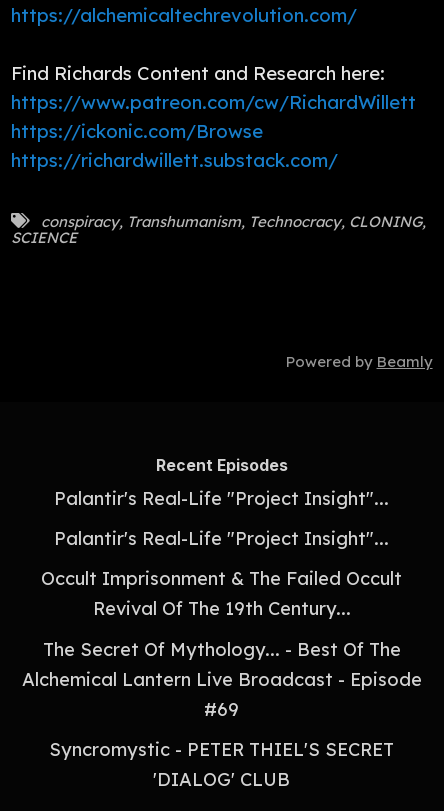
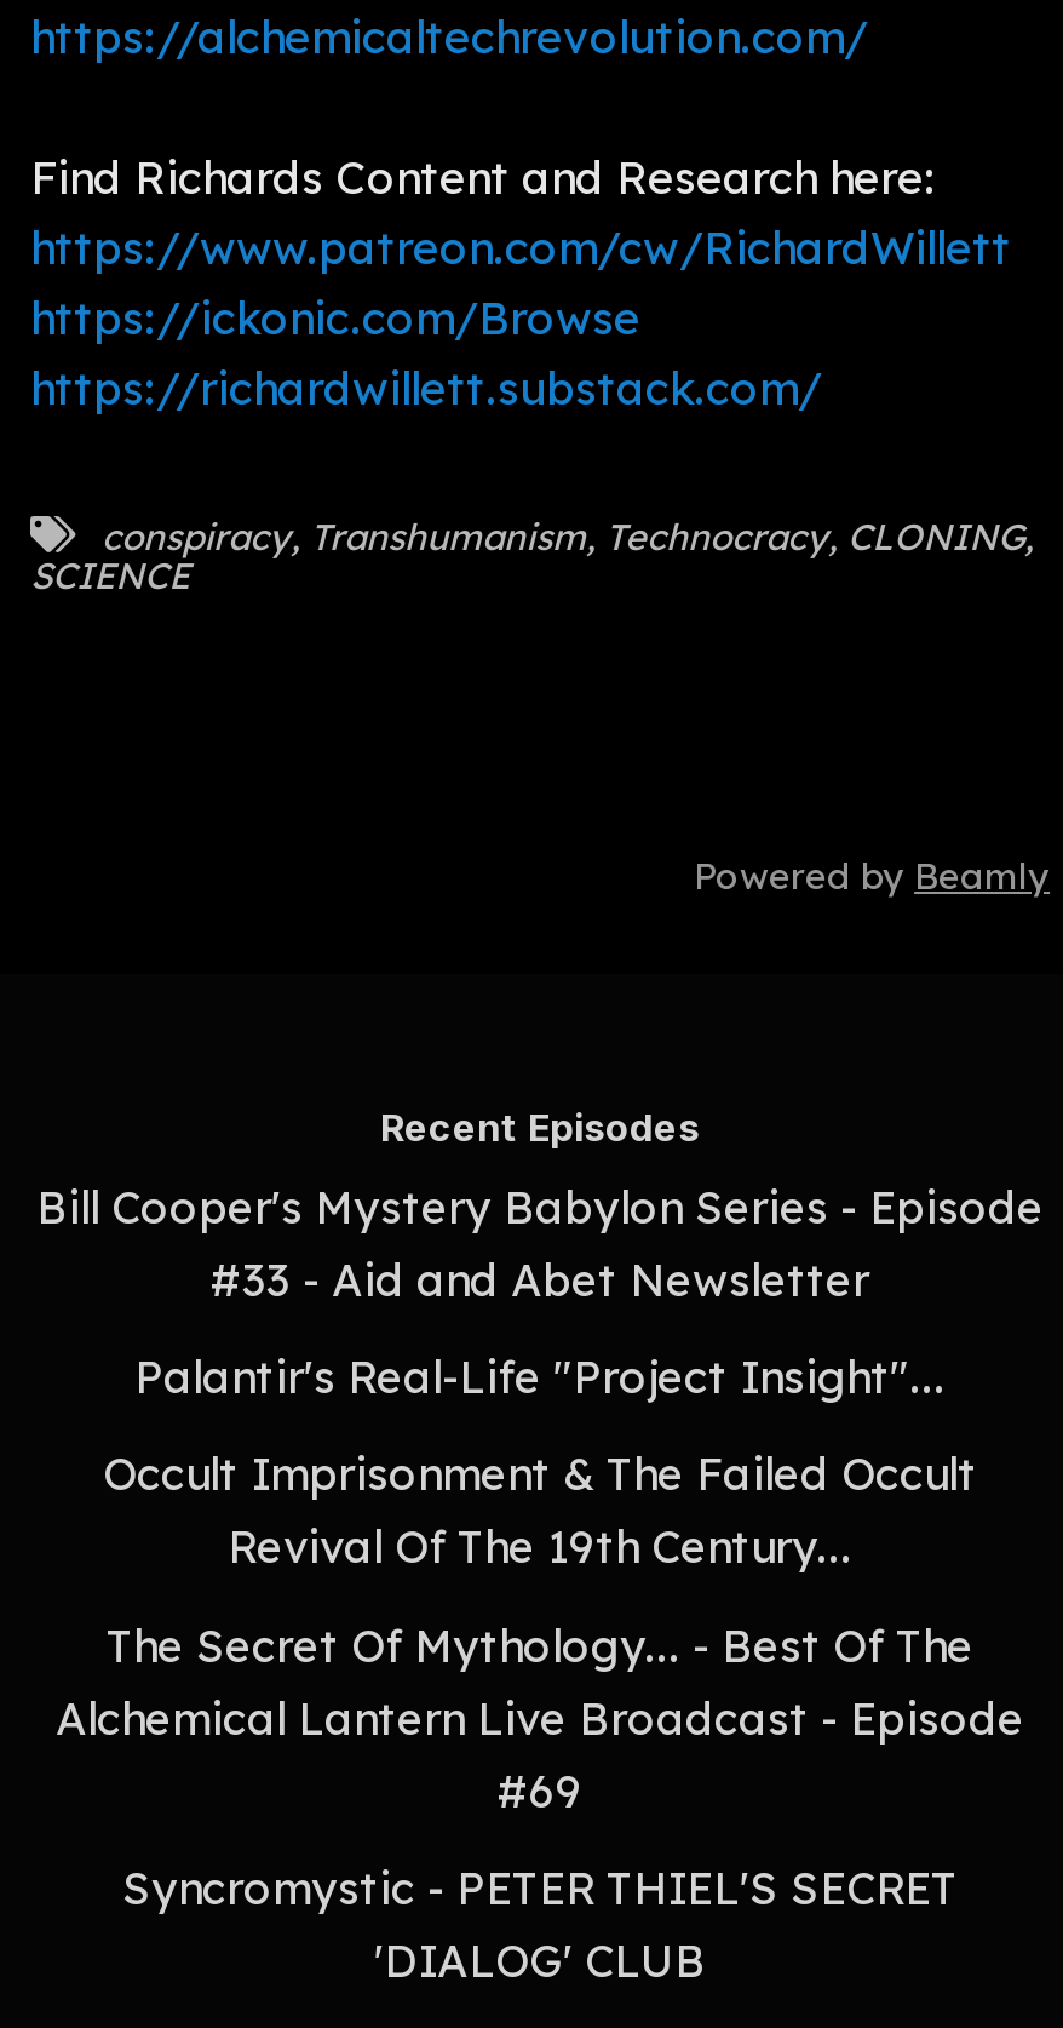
[54,487,389,510] Palantir's Real-Life "Project Insight"... -> [36,1179,1044,1307] Bill Cooper's Mystery Babylon Series - Episode | #33 - Aid and Abet Newsletter

